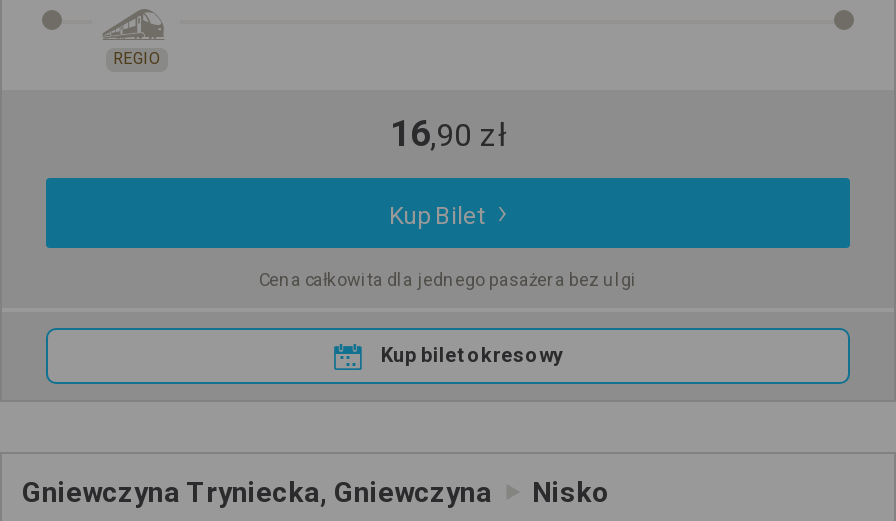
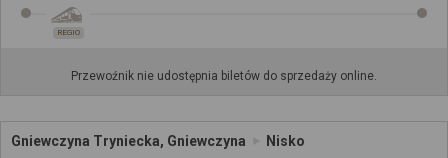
[259,112,637,366] 16,90 zł | Kup Bilet | Cena całkowita dla jednego pasażera bez ulgi | Kup bilet okresowy -> [71,69,377,83] Przewoźnik nie udostępnia biletów do sprzedaży online.

